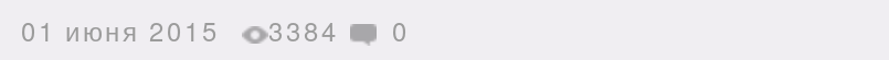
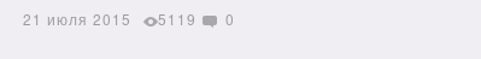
[21,11,339,48] 01 июня 2015 | 3384 -> [23,8,196,29] 21 июля 2015 | 5119

